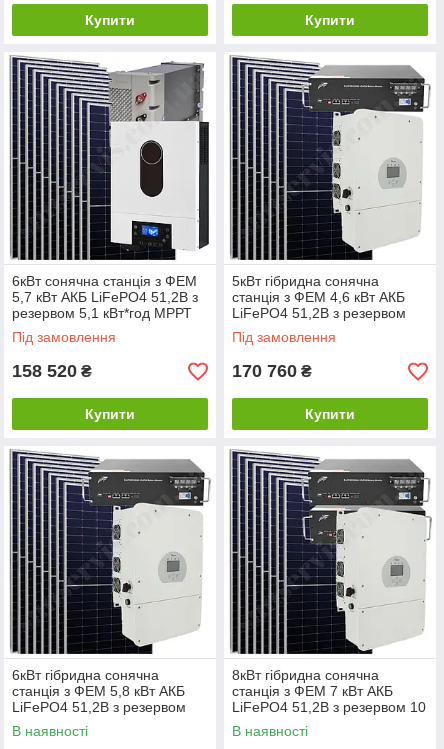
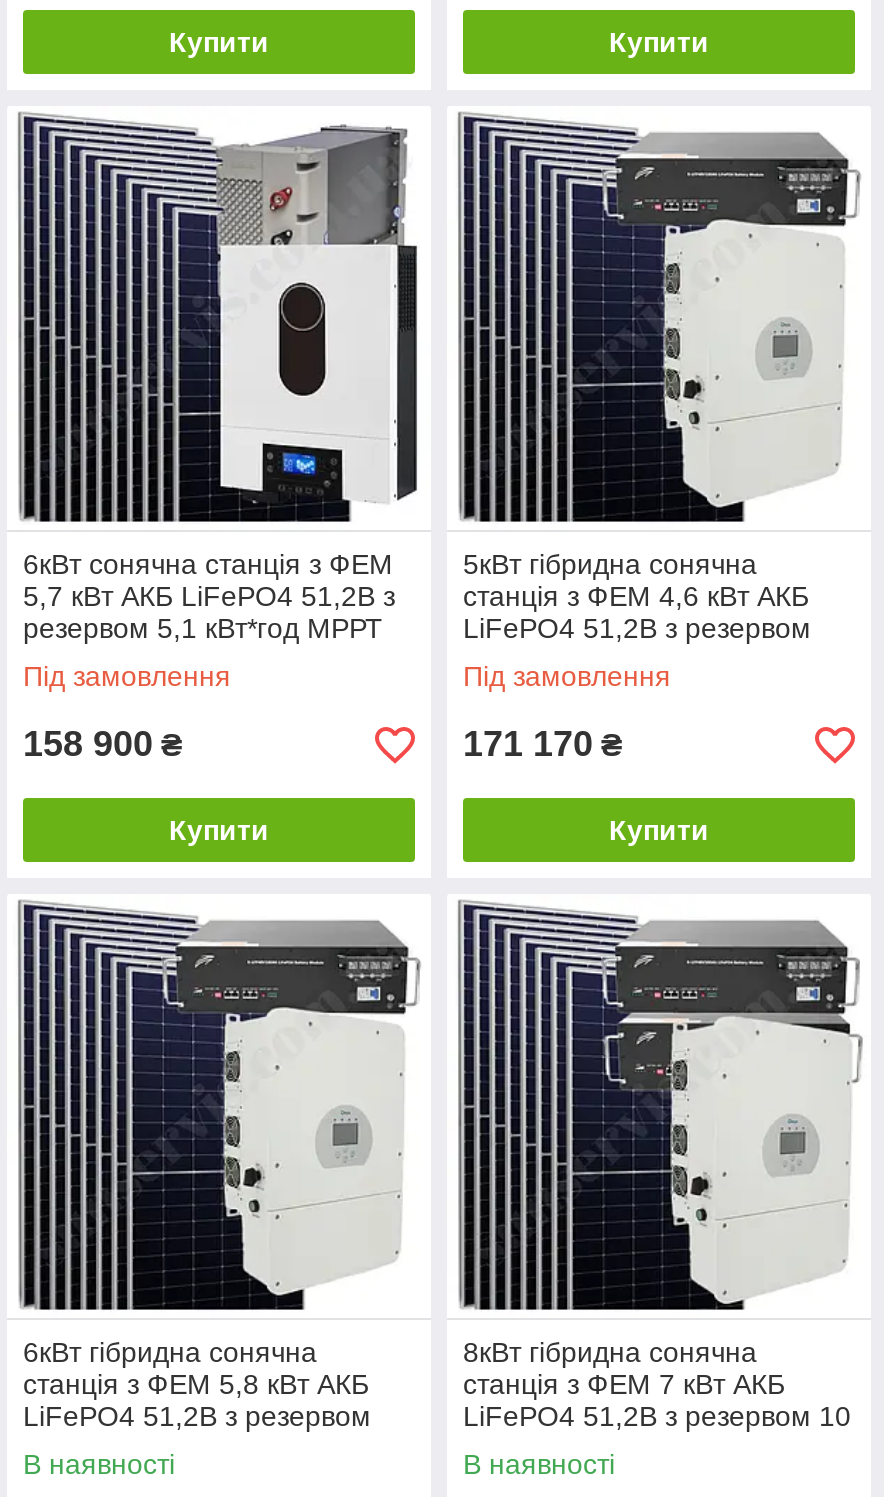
[12,361,92,381] 158 520 ₴ -> [23,724,183,764] 158 900 ₴
[232,361,312,381] 170 760 ₴ -> [463,724,623,764] 171 170 ₴

